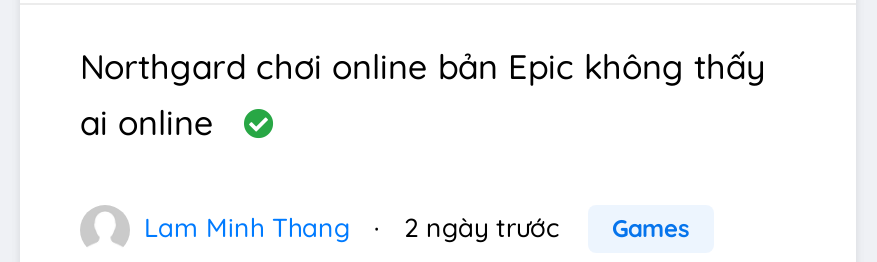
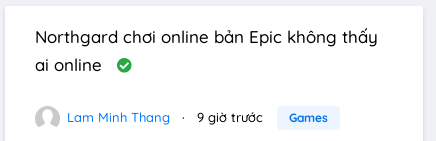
[136,212,690,244] Lam Minh Thang 2 ngày trước Games -> [63,109,328,125] Lam Minh Thang 9 giờ trước Games

